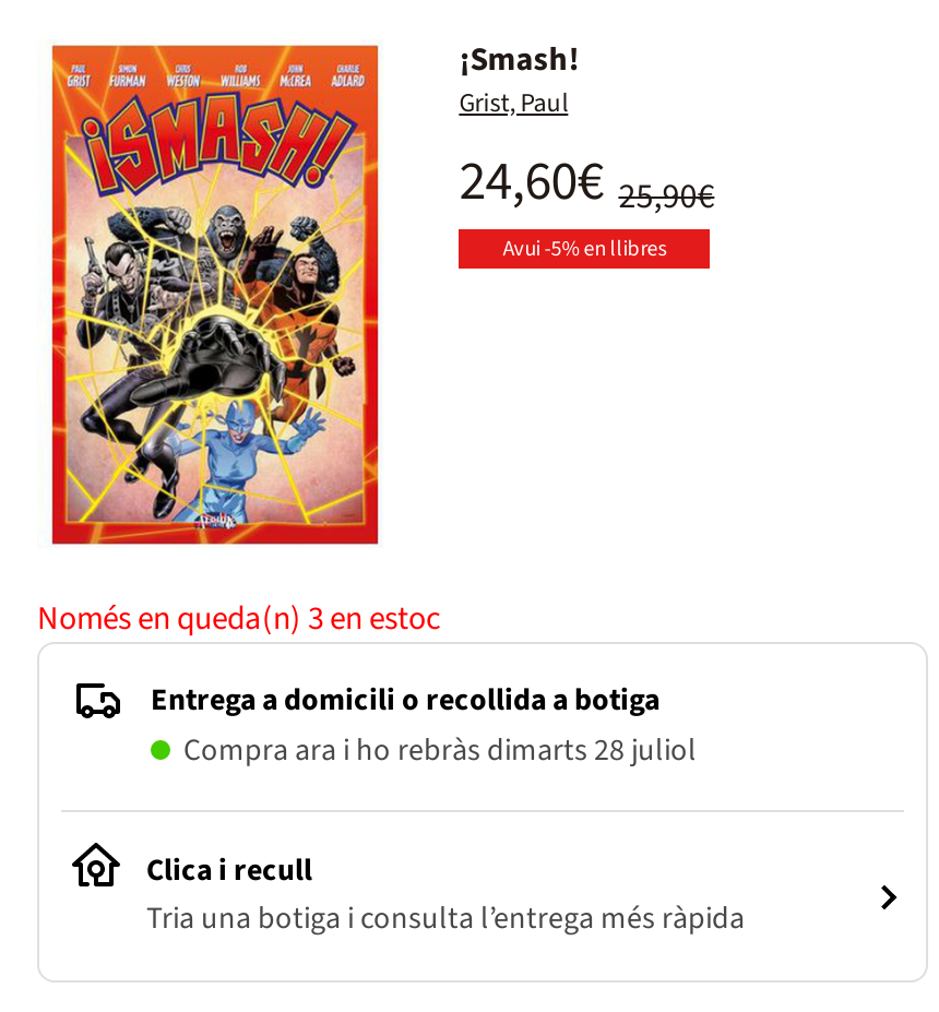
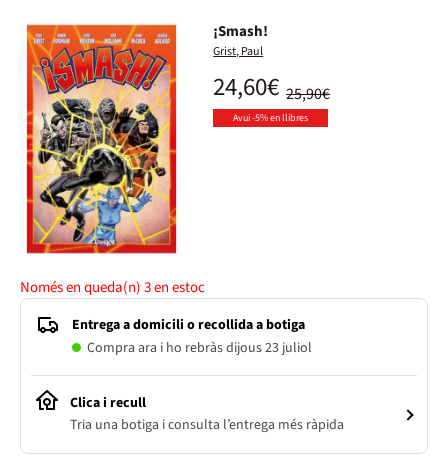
[183,730,697,773] Compra ara i ho rebràs dimarts 28 juliol -> [87,338,312,358] Compra ara i ho rebràs dijous 23 juliol

